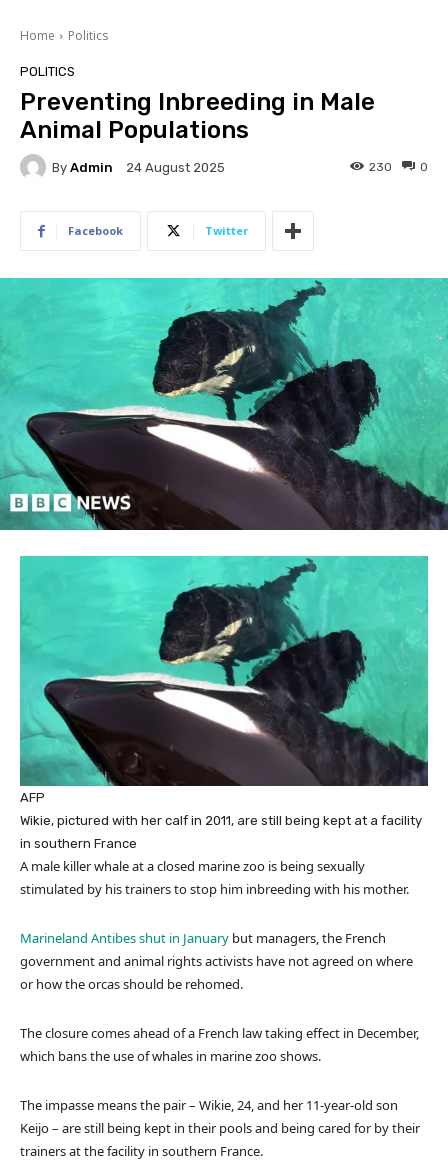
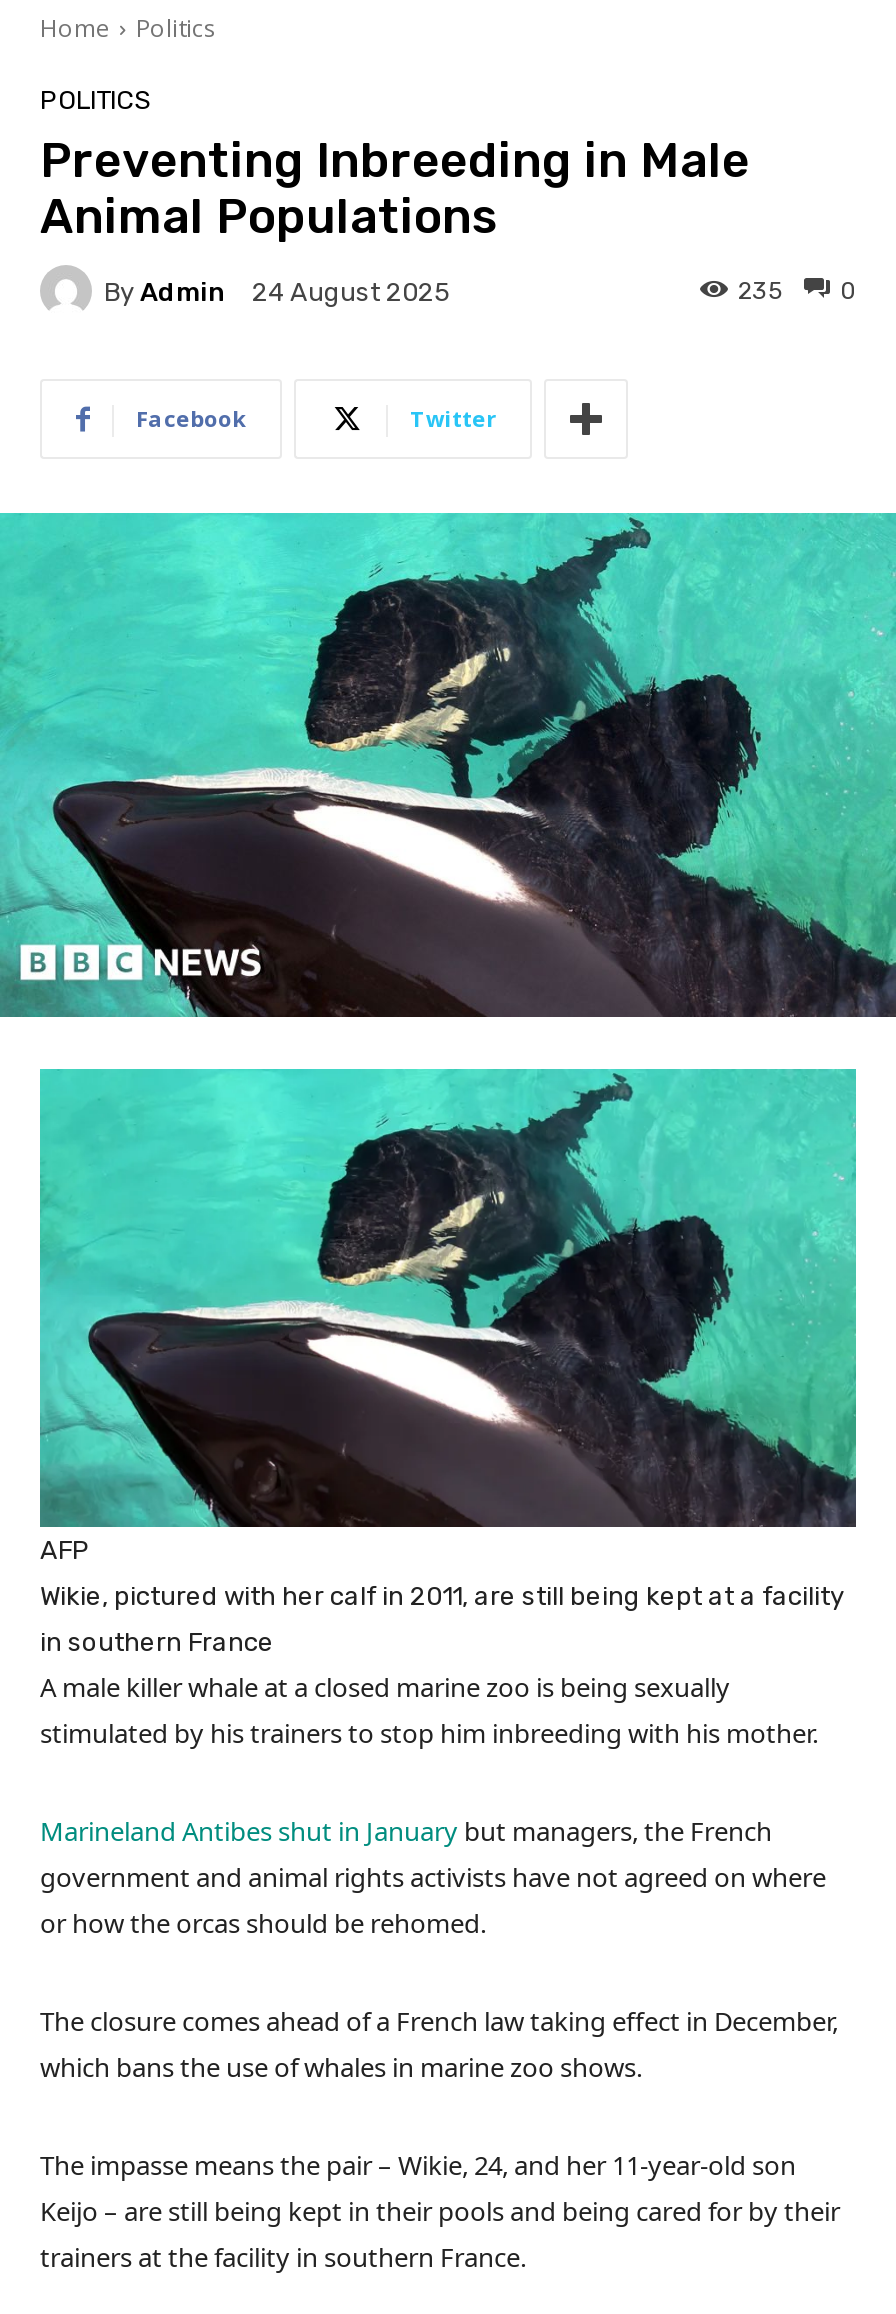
[369,160,428,174] 230 0 -> [738,277,856,305] 235 0

